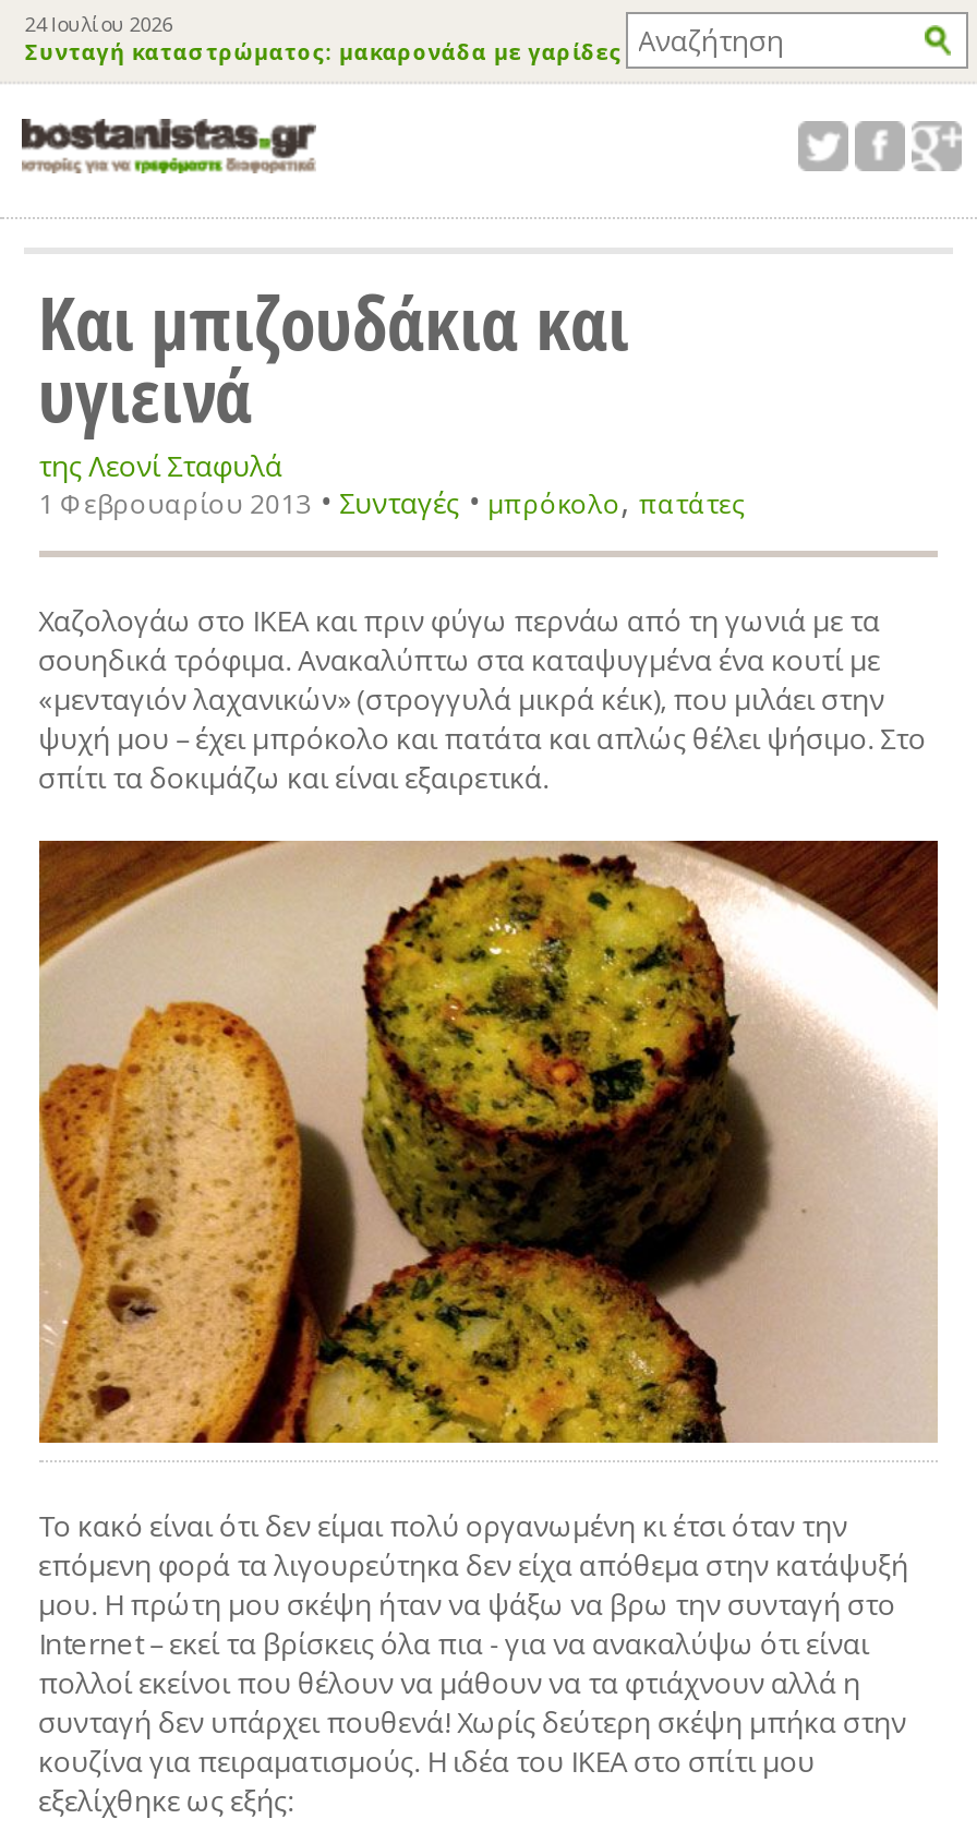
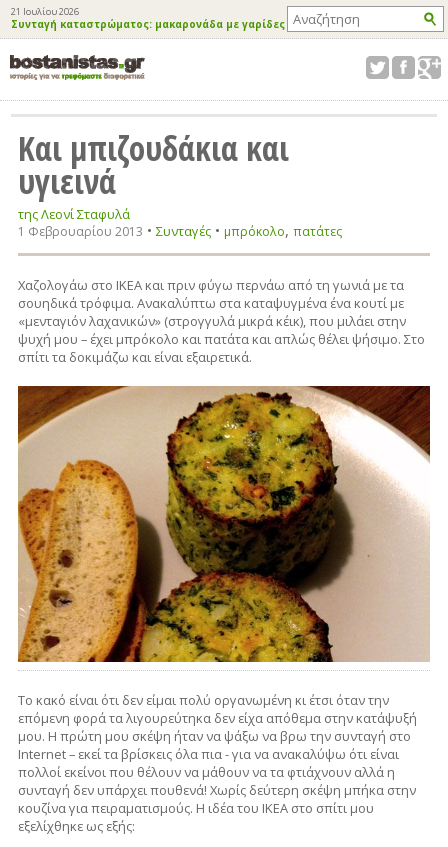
[24,10,173,38] 24 Ιουλίου 2026 -> [11,5,79,18] 21 Ιουλίου 2026

